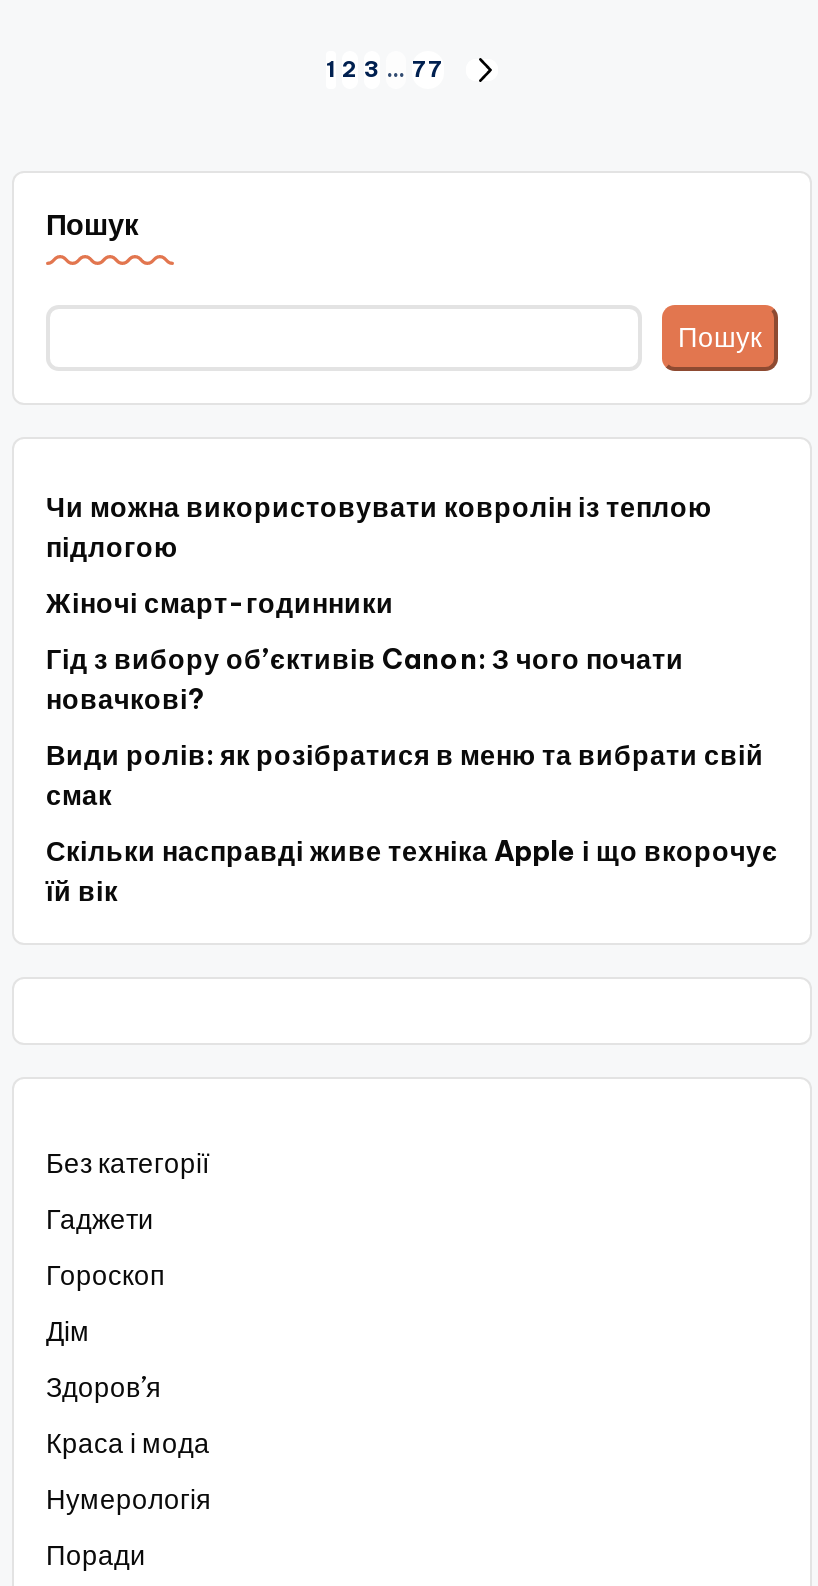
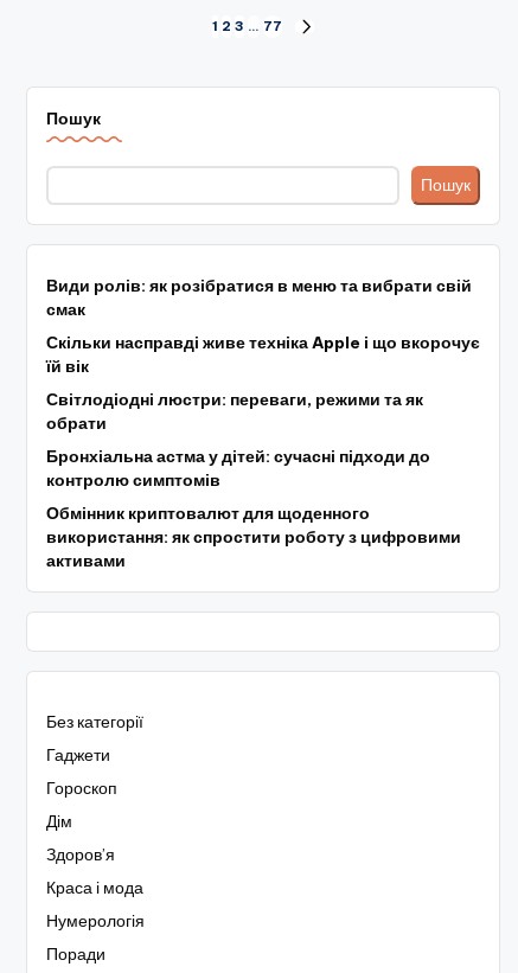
[46,490,712,718] Чи можна використовувати ковролін із теплою | підлогою | Жіночі смарт-годинники | Гід з вибору об’єктивів Canon: З чого почати | новачкові? -> none
moved [46,738,778,910] -> [46,275,480,377]: Види ролів: як розібратися в меню та вибрати свій | смак | Скільки насправді живе техніка Apple і що вкорочує | їй вік
none -> [46,389,461,572] Світлодіодні люстри: переваги, режими та як | обрати | Бронхіальна астма у дітей: сучасні підходи до | контролю симптомів | Обмінник криптовалют для щоденного | використання: як спростити роботу з цифровими | активами

